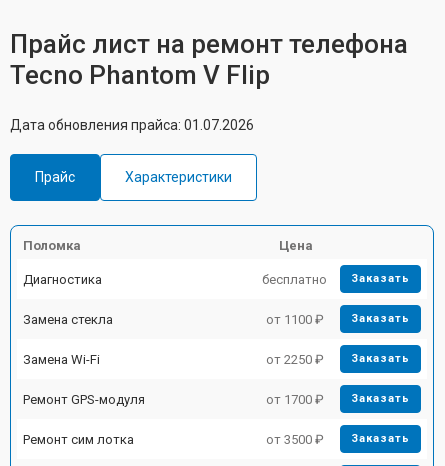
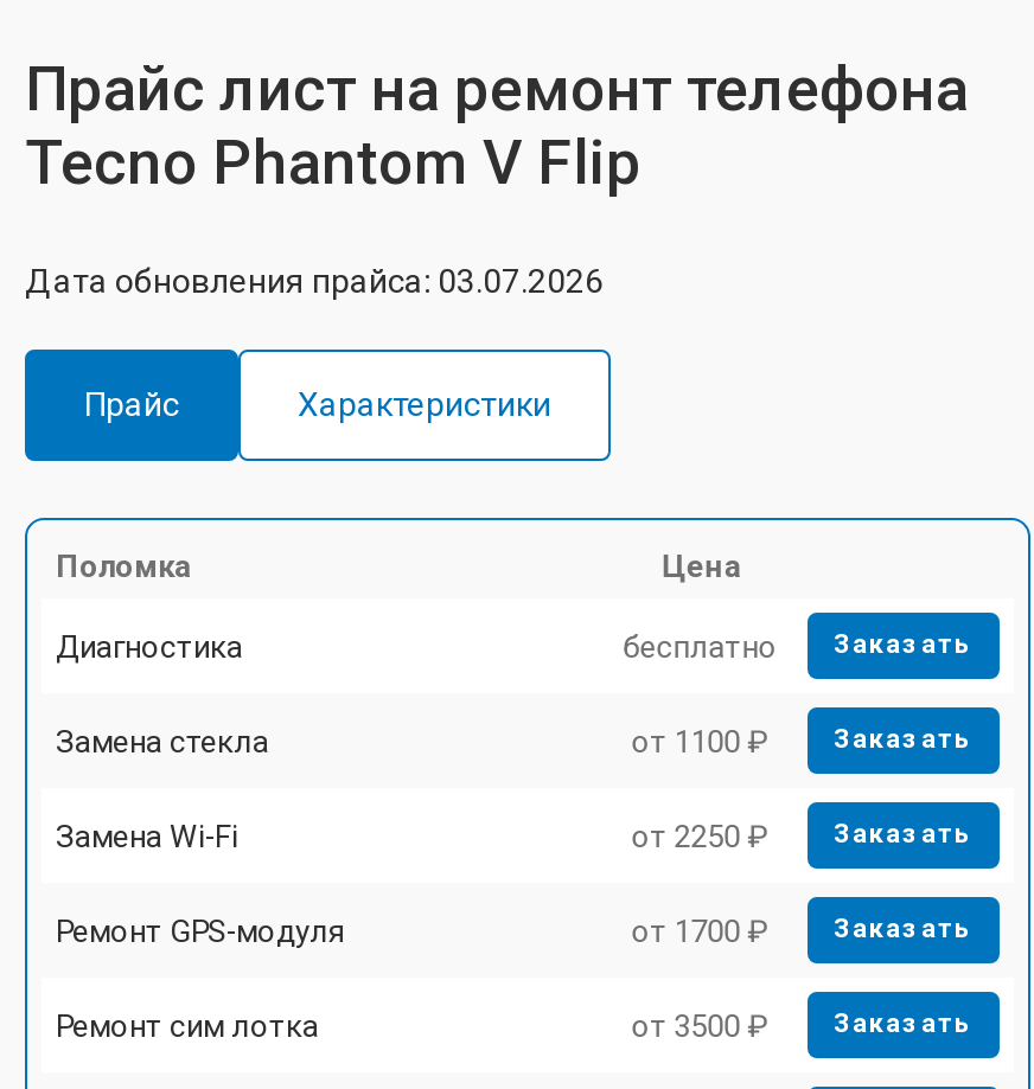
[10,117,254,133] Дата обновления прайса: 01.07.2026 -> [25,262,604,300] Дата обновления прайса: 03.07.2026

